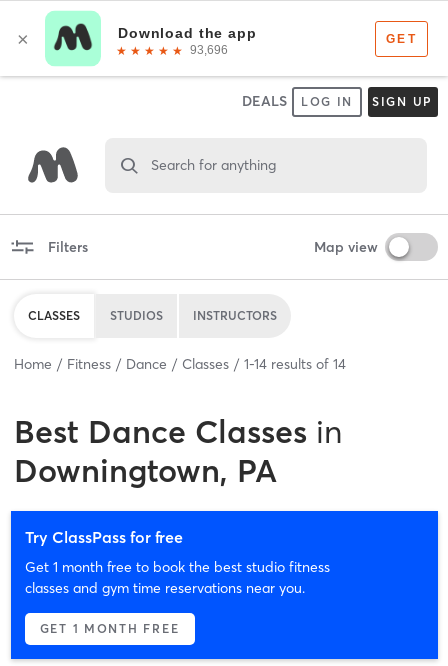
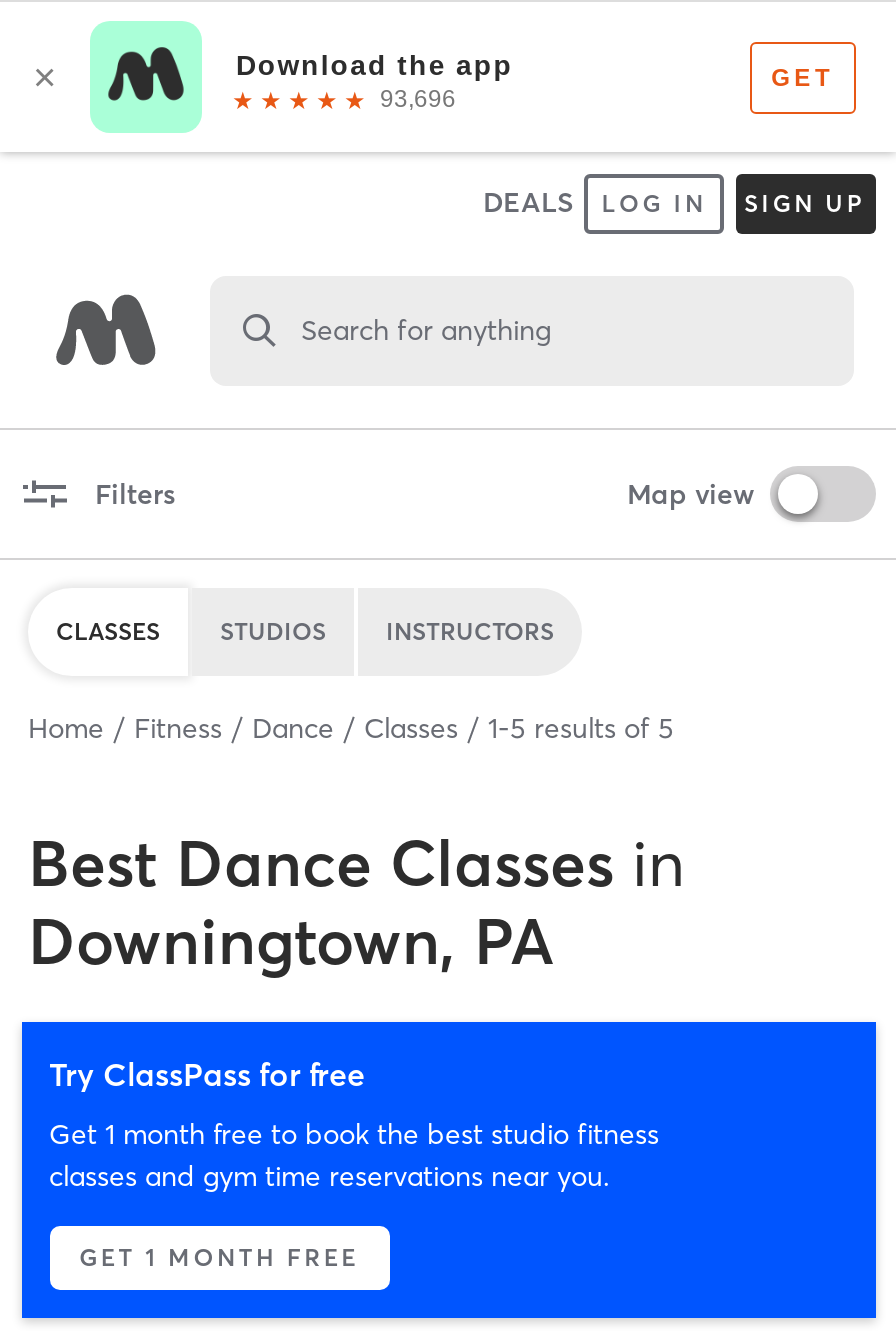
[14,354,346,372] Home Fitness Dance Classes 1-14 results of 14 -> [28,709,674,745] Home Fitness Dance Classes 1-5 results of 5

